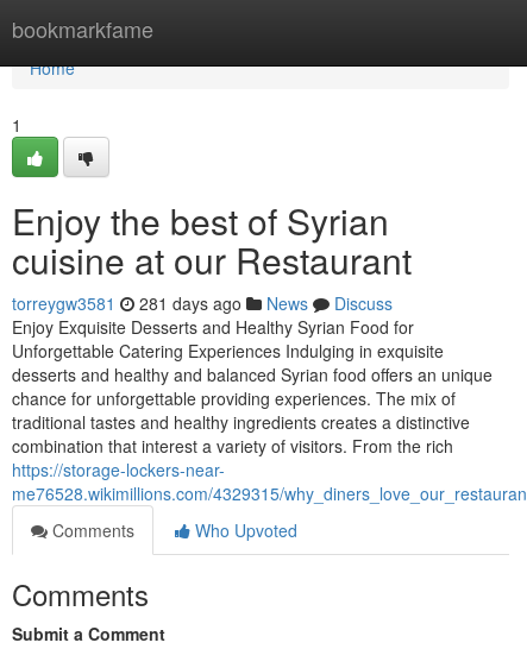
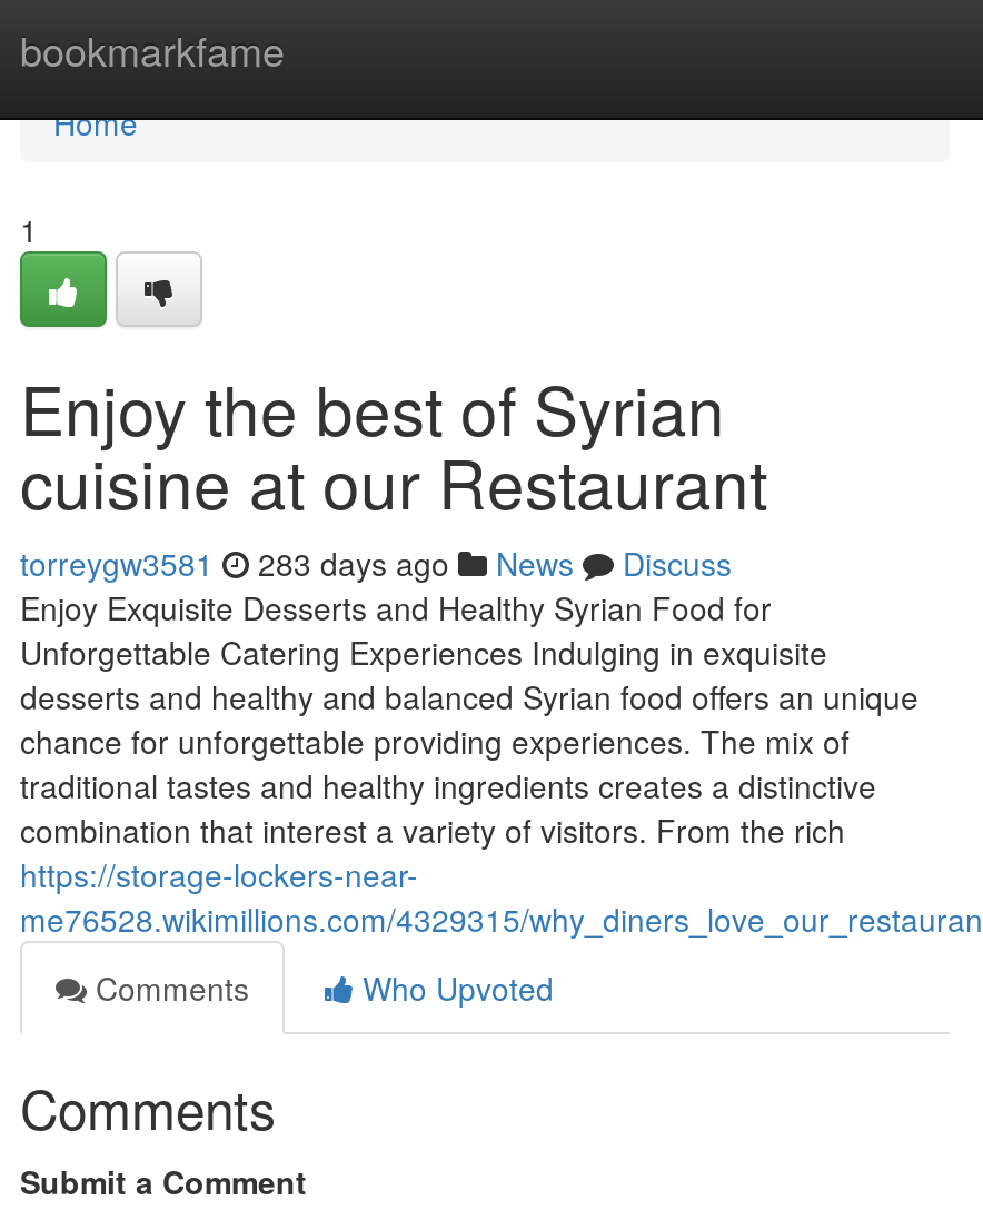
[12,291,393,315] torreygw3581 281 days ago News Discuss -> [20,540,732,585] torreygw3581 283 days ago News Discuss

